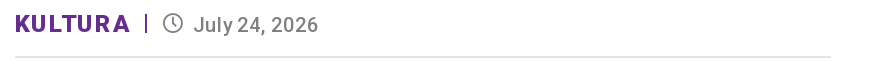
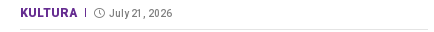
[193,15,319,37] July 24, 2026 -> [109,8,172,19] July 21, 2026

